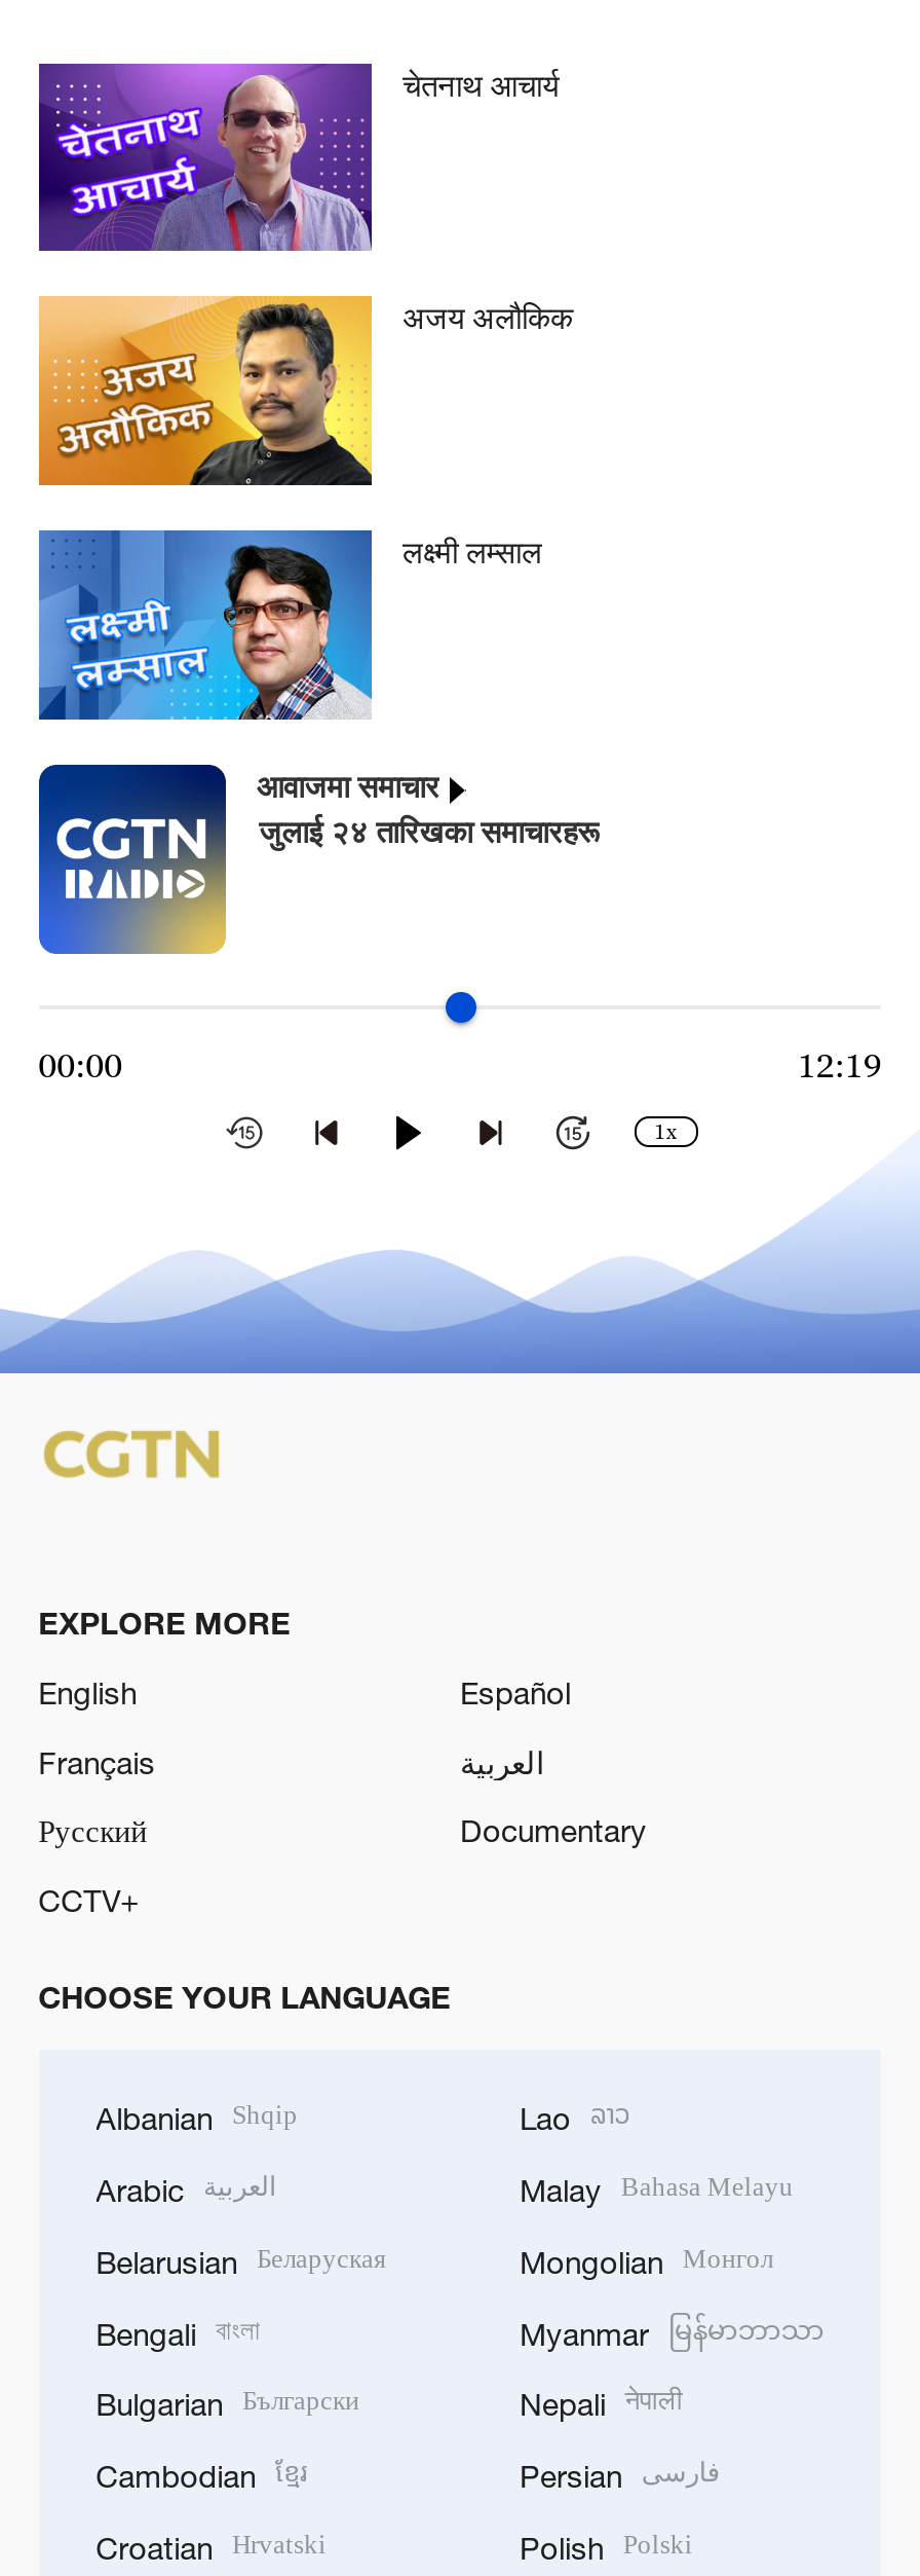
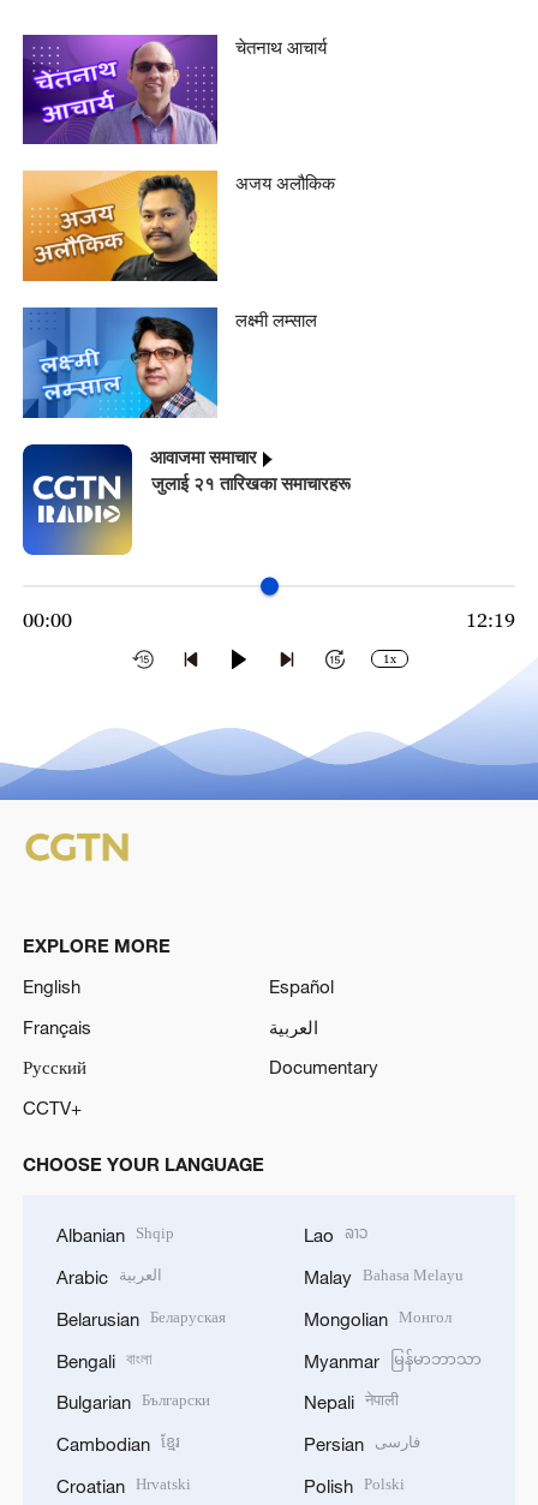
[259,811,600,854] जुलाई २४ तारिखका समाचारहरू -> [151,472,351,497] जुलाई २१ तारिखका समाचारहरू

